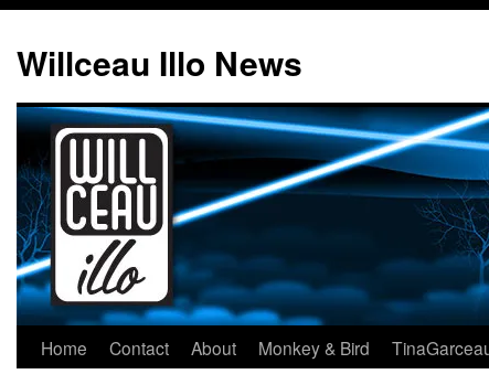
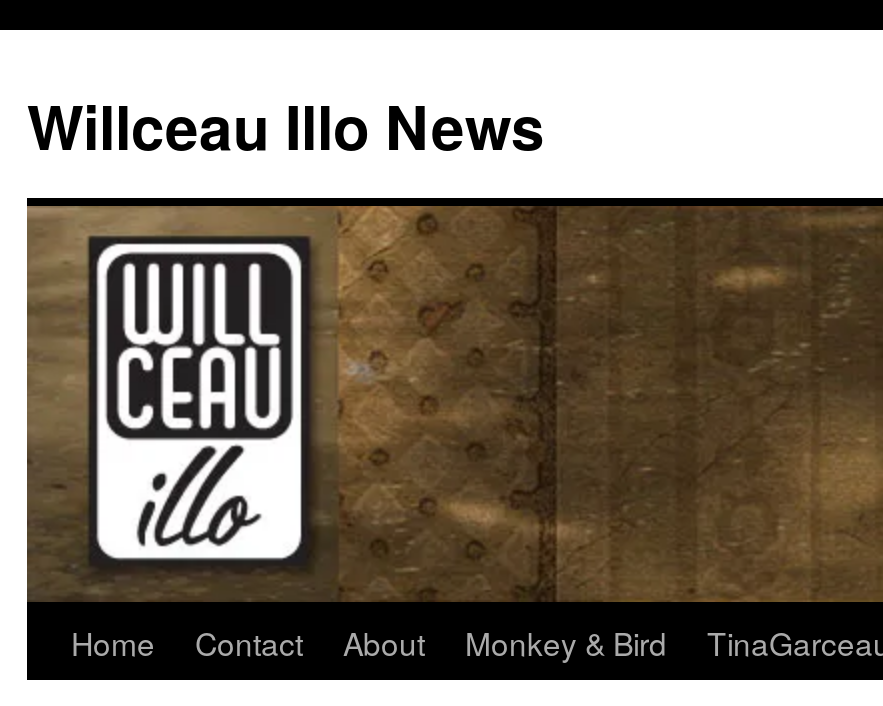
[15,106,486,327] [image] -> [25,204,877,604] [image]

